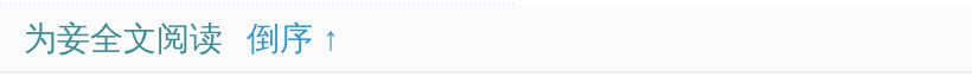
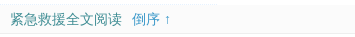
[24,20,223,58] 为妾全文阅读 -> [10,11,122,27] 紧急救援全文阅读

